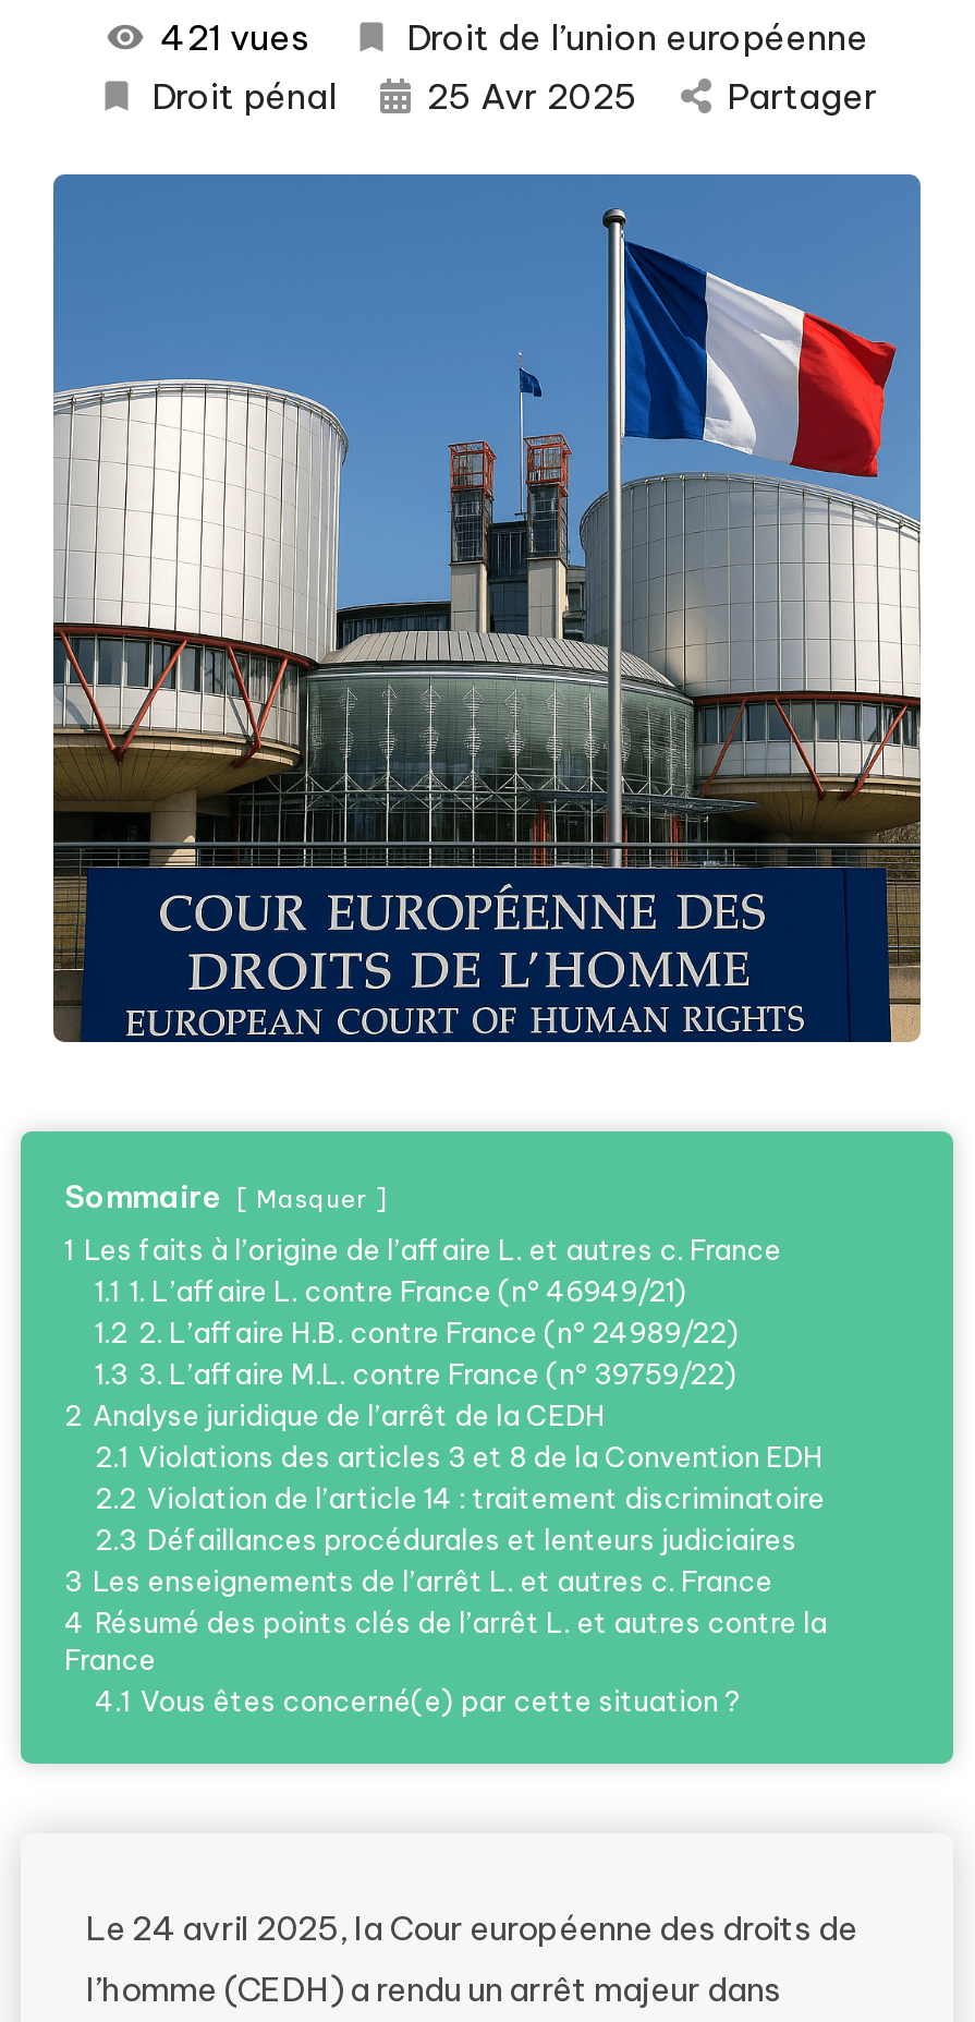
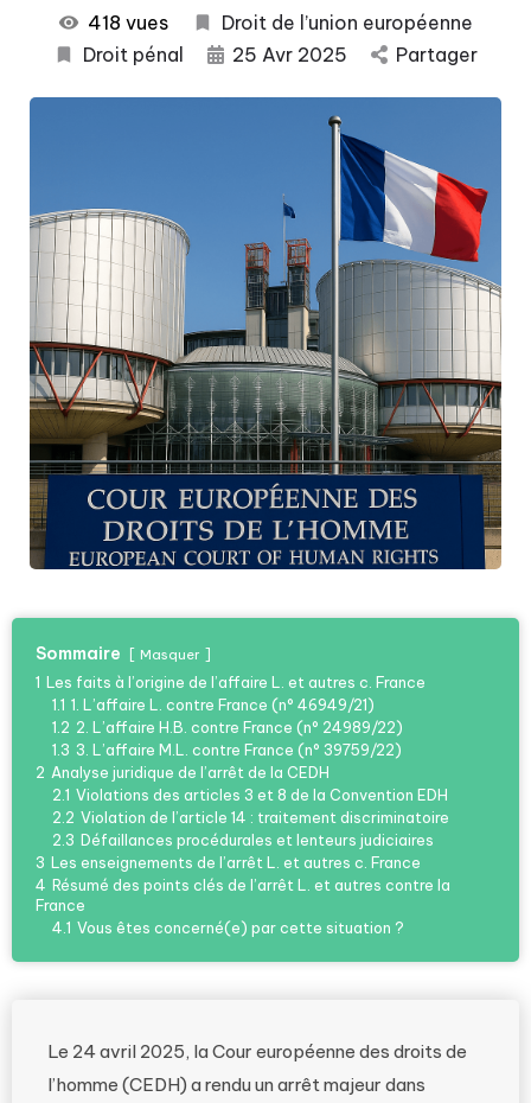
[160,15,308,59] 421 vues -> [88,11,168,34] 418 vues

